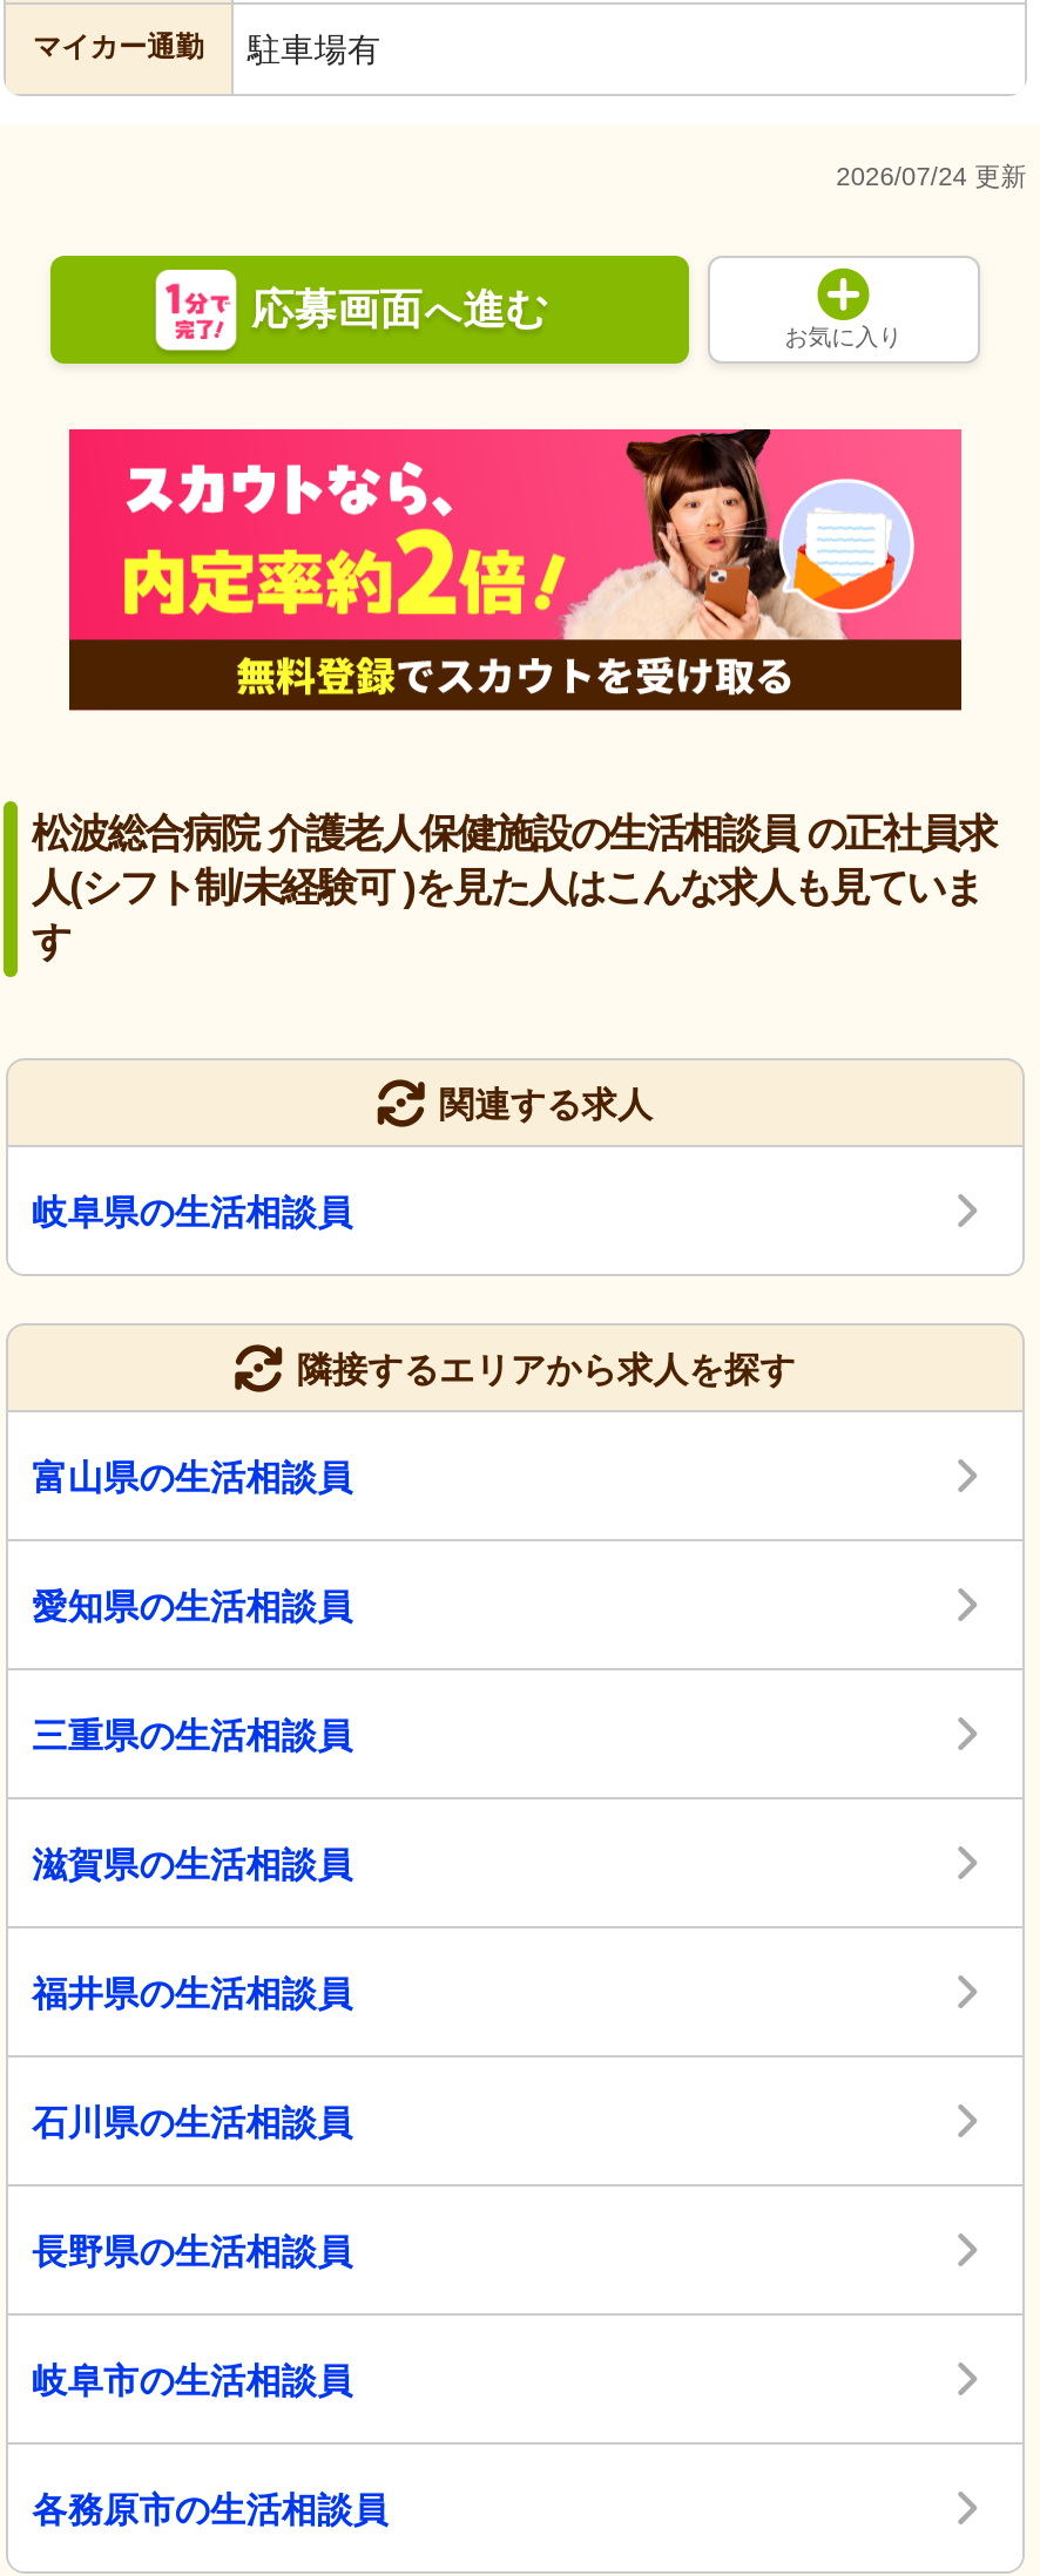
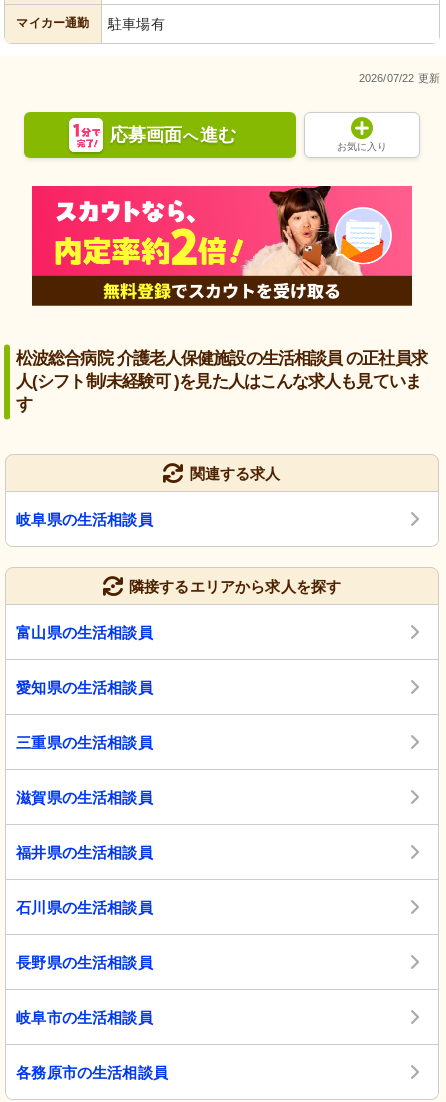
[836,162,1027,191] 2026/07/24 更新 -> [359,72,440,84] 2026/07/22 更新

